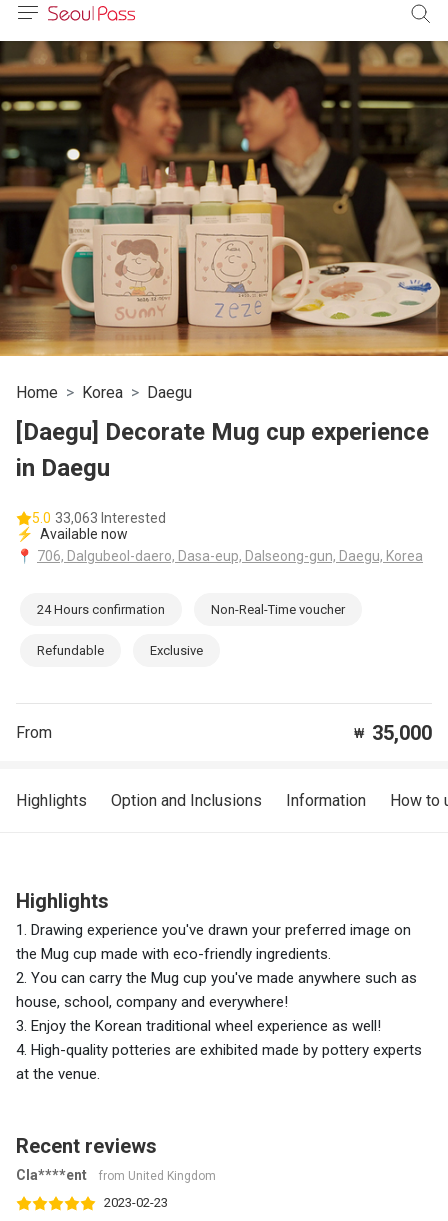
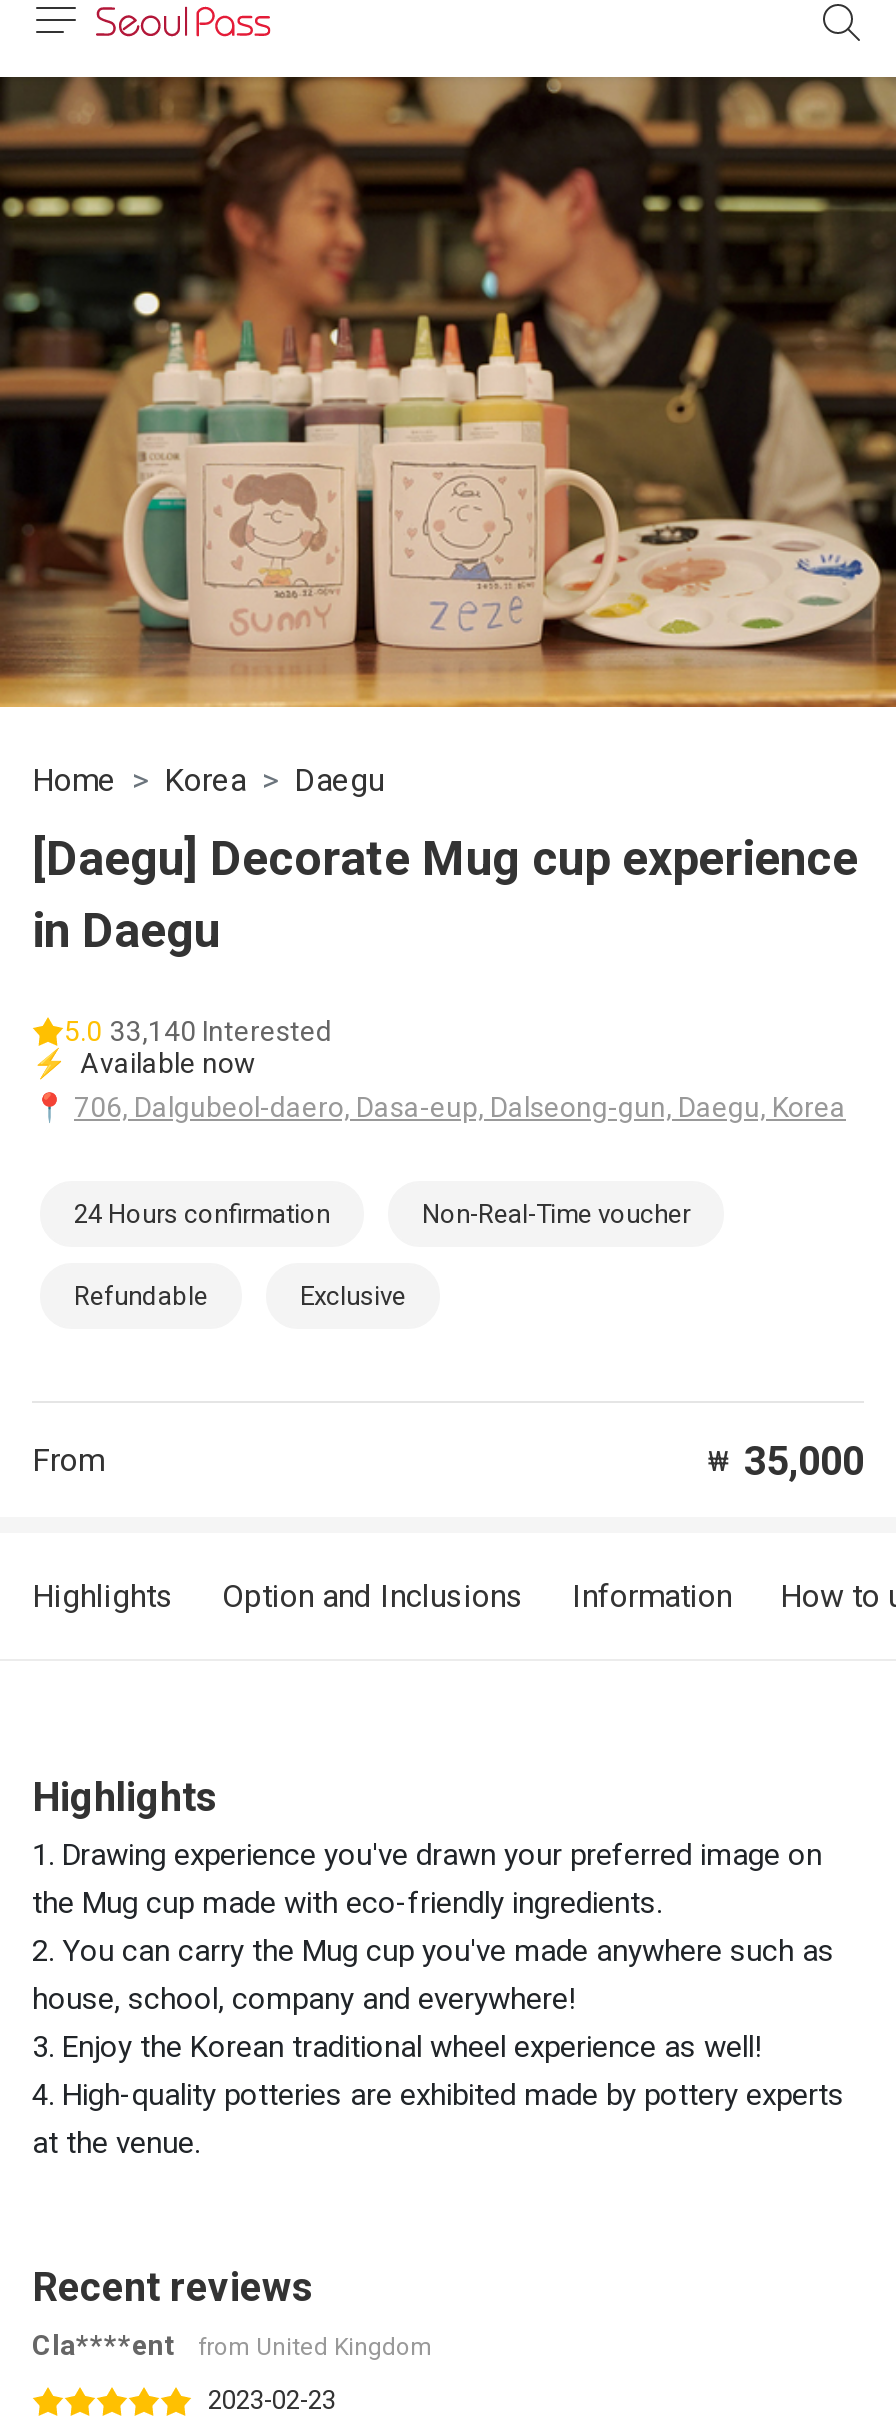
[32,510,166,526] 5.0 33,063 Interested -> [64,1016,332,1048] 5.0 33,140 Interested

